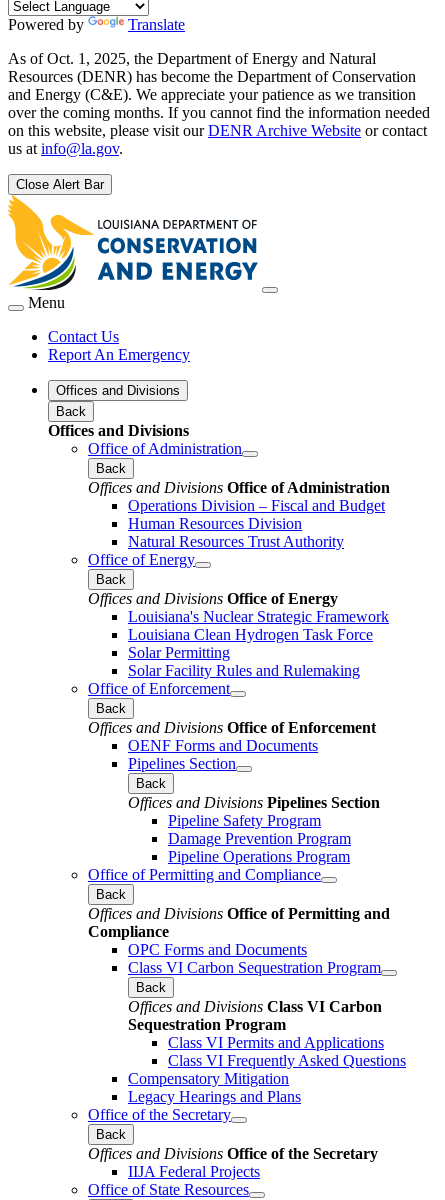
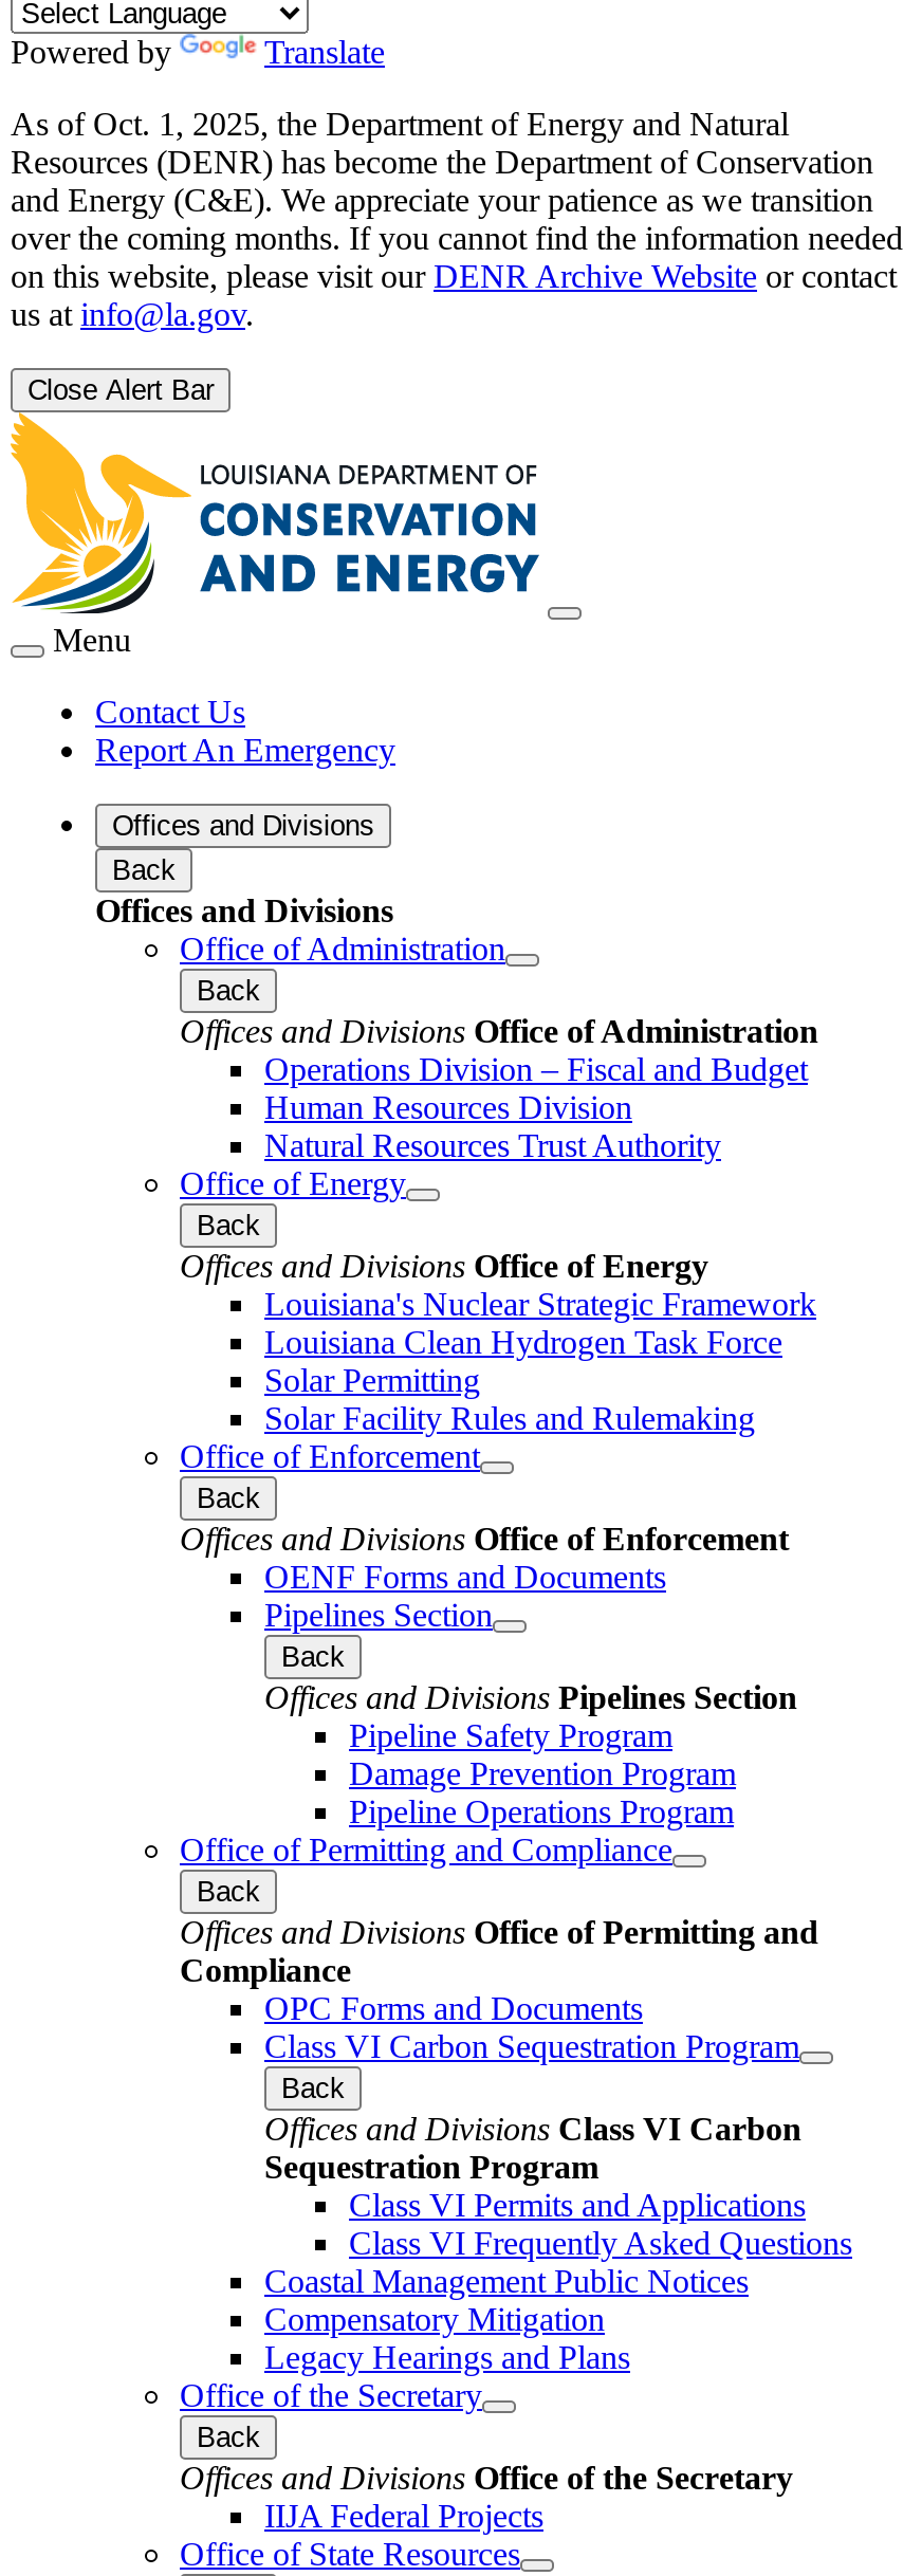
none -> [264,2262,749,2298] Coastal Management Public Notices

